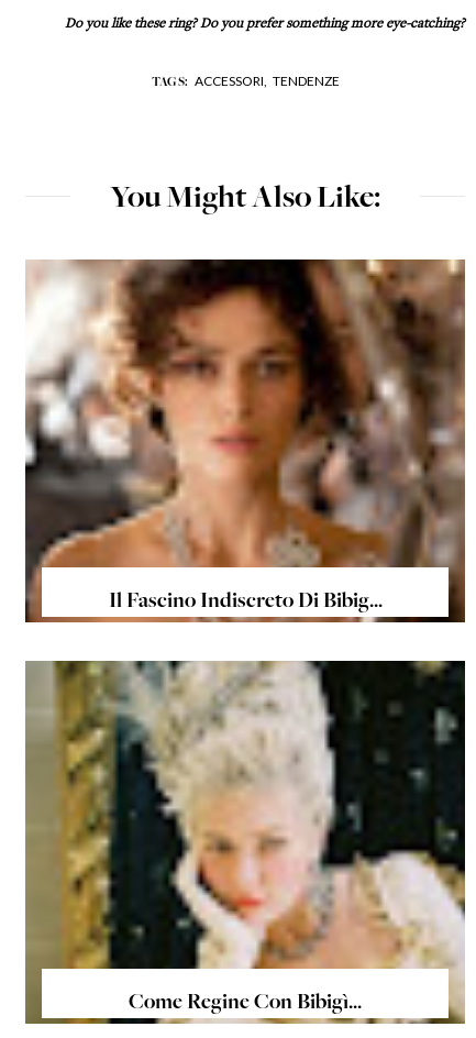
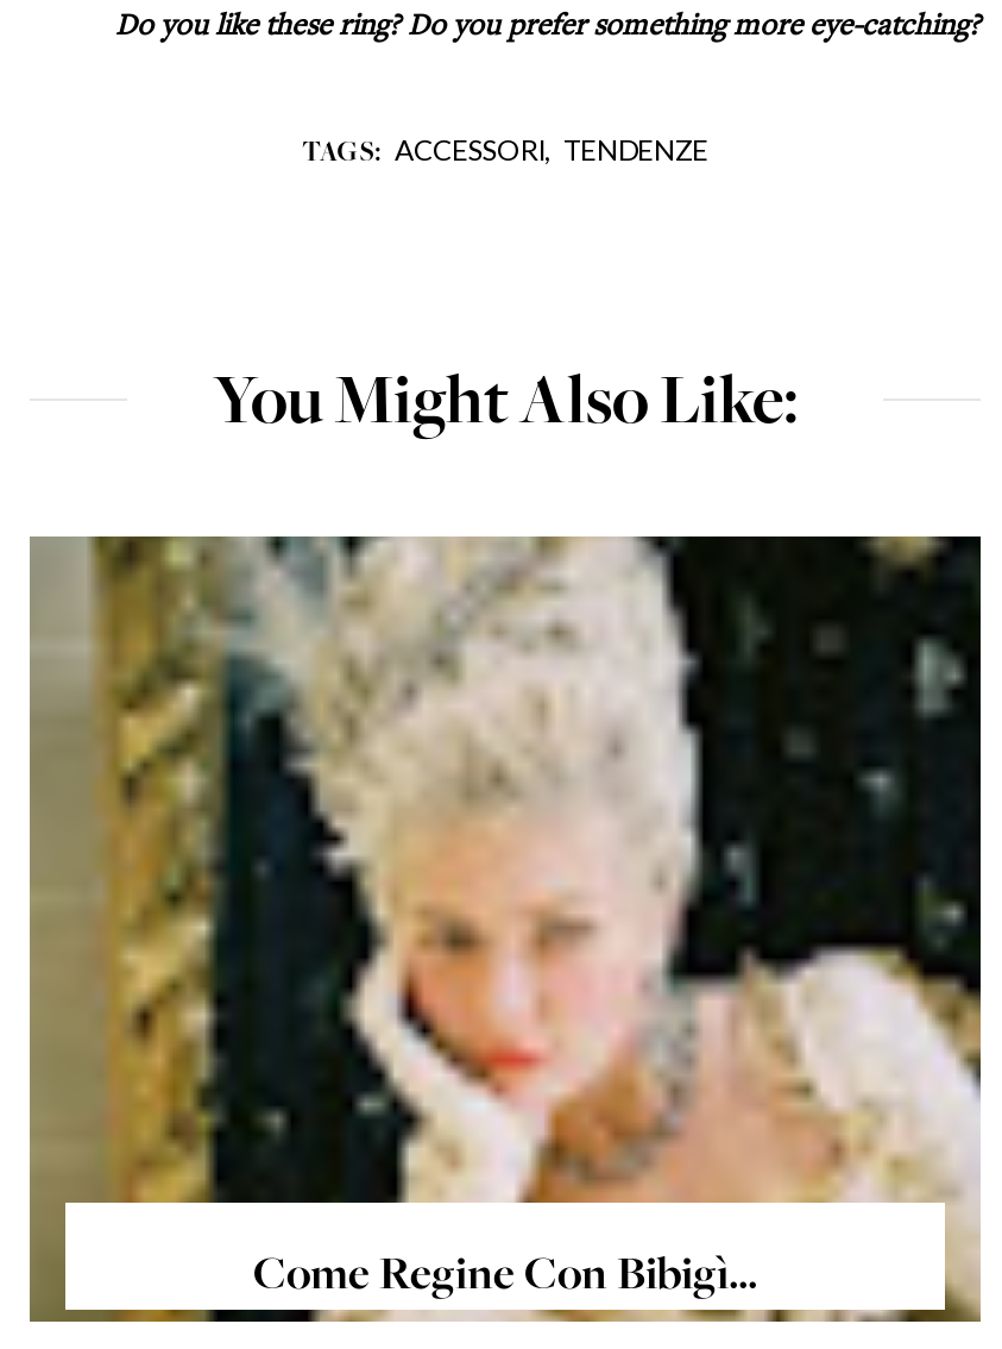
[24,258,466,623] [image] | Il Fascino Indiscreto Di Bibig... -> none

